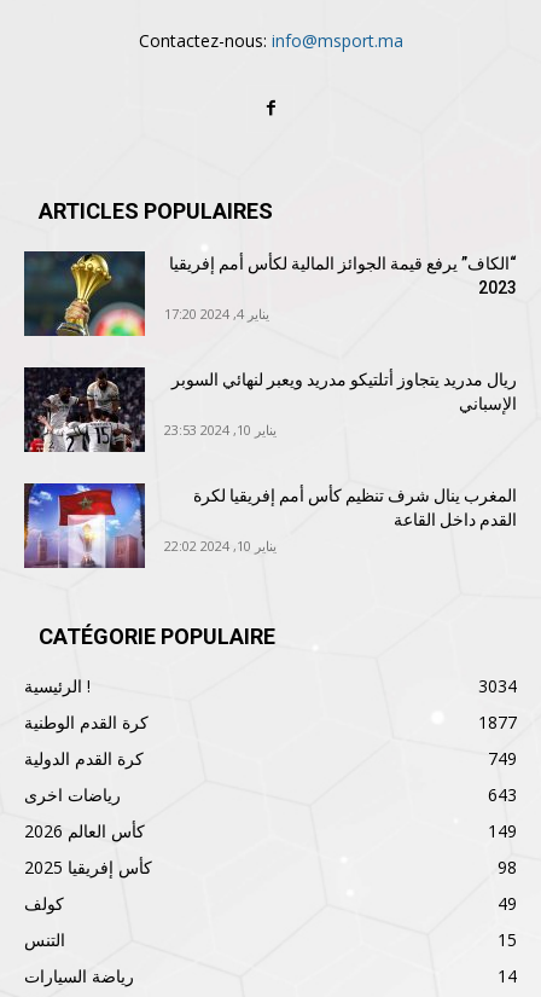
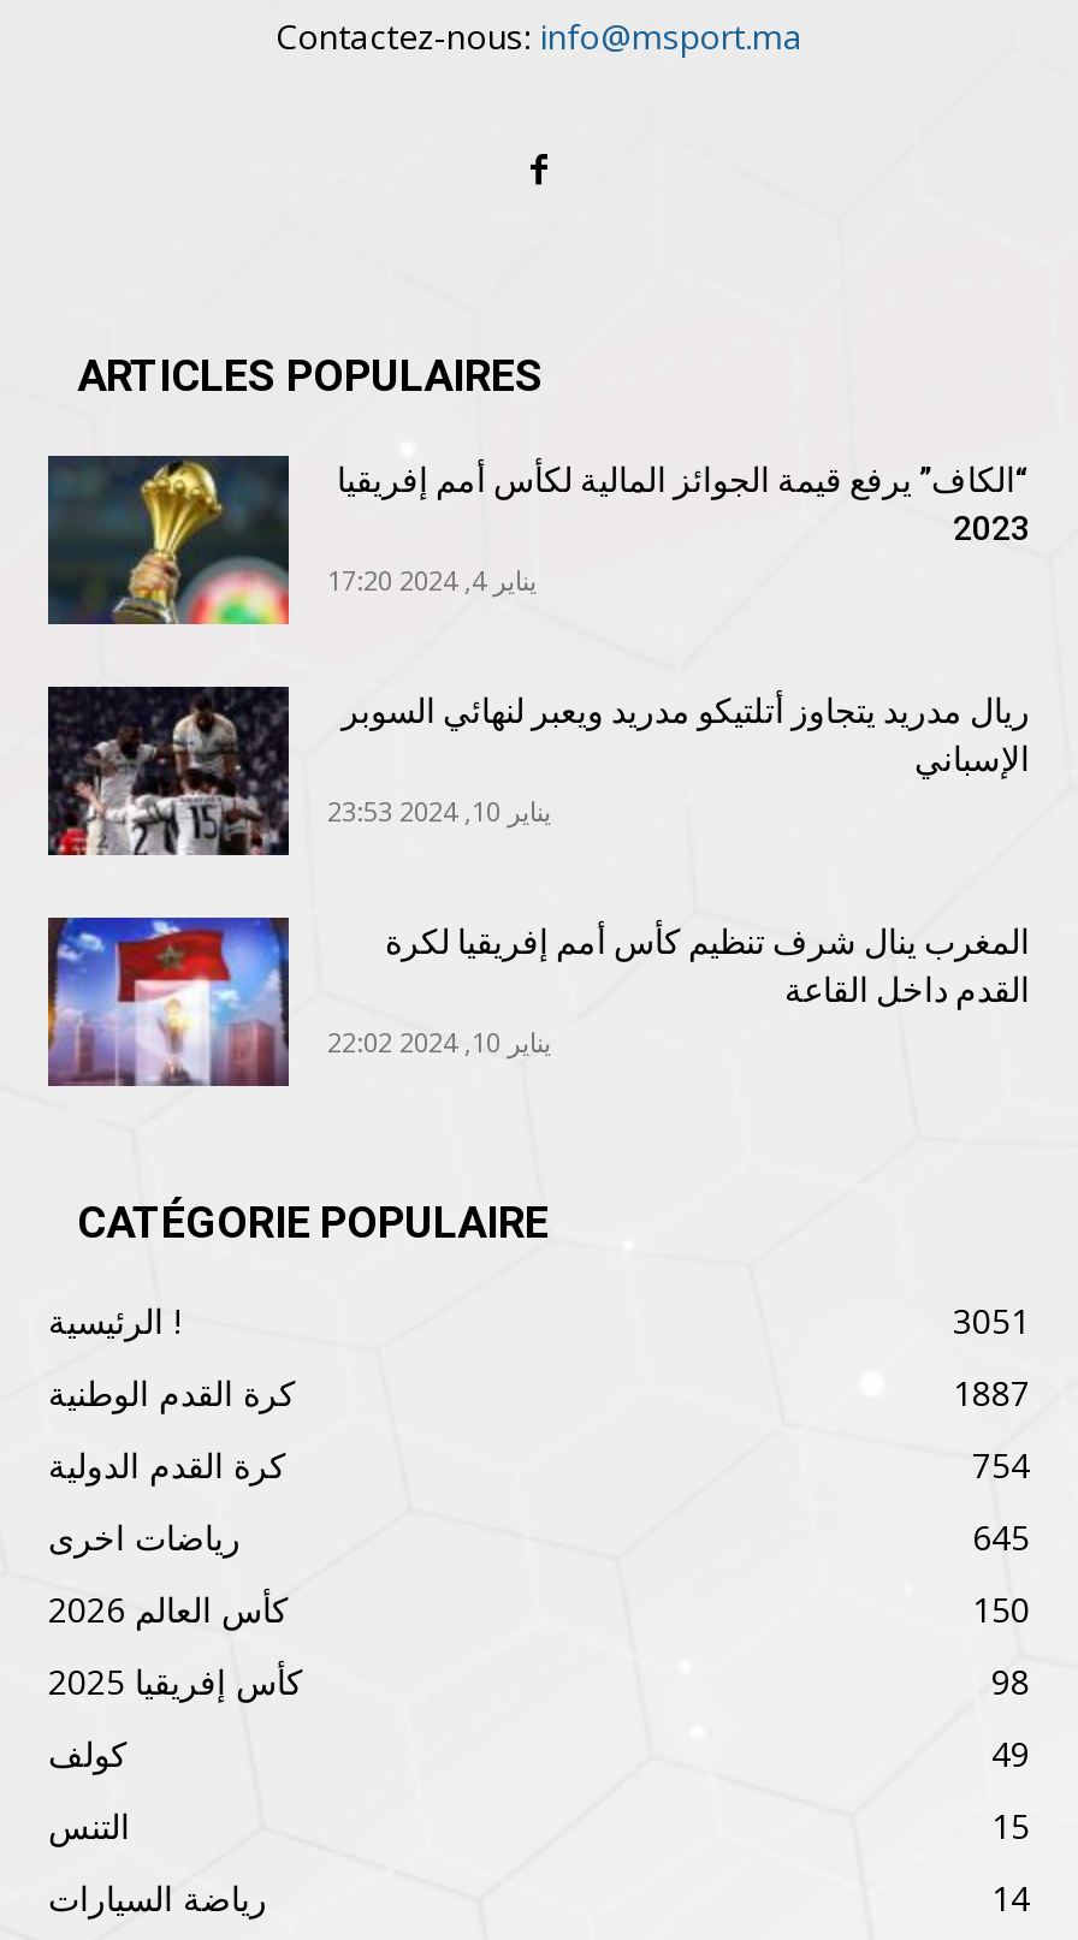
[478,675,517,698] 3034 -> [953,1298,1030,1344] 3051
[478,711,517,734] 1877 -> [953,1371,1030,1416] 1887
[488,747,517,770] 749 -> [972,1443,1030,1488] 754
[488,783,517,806] 643 -> [972,1515,1030,1561] 645
[488,820,517,843] 149 -> [972,1587,1030,1633] 150

